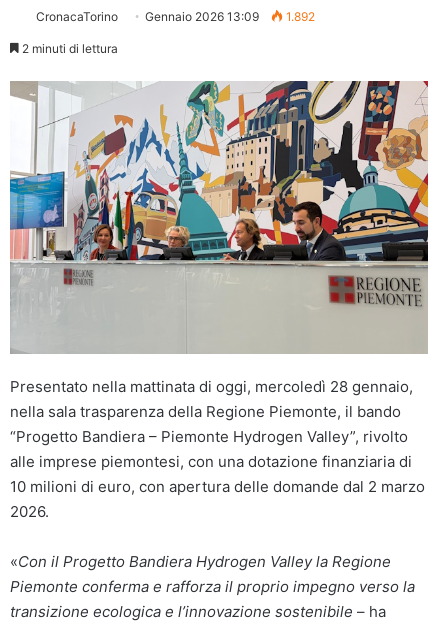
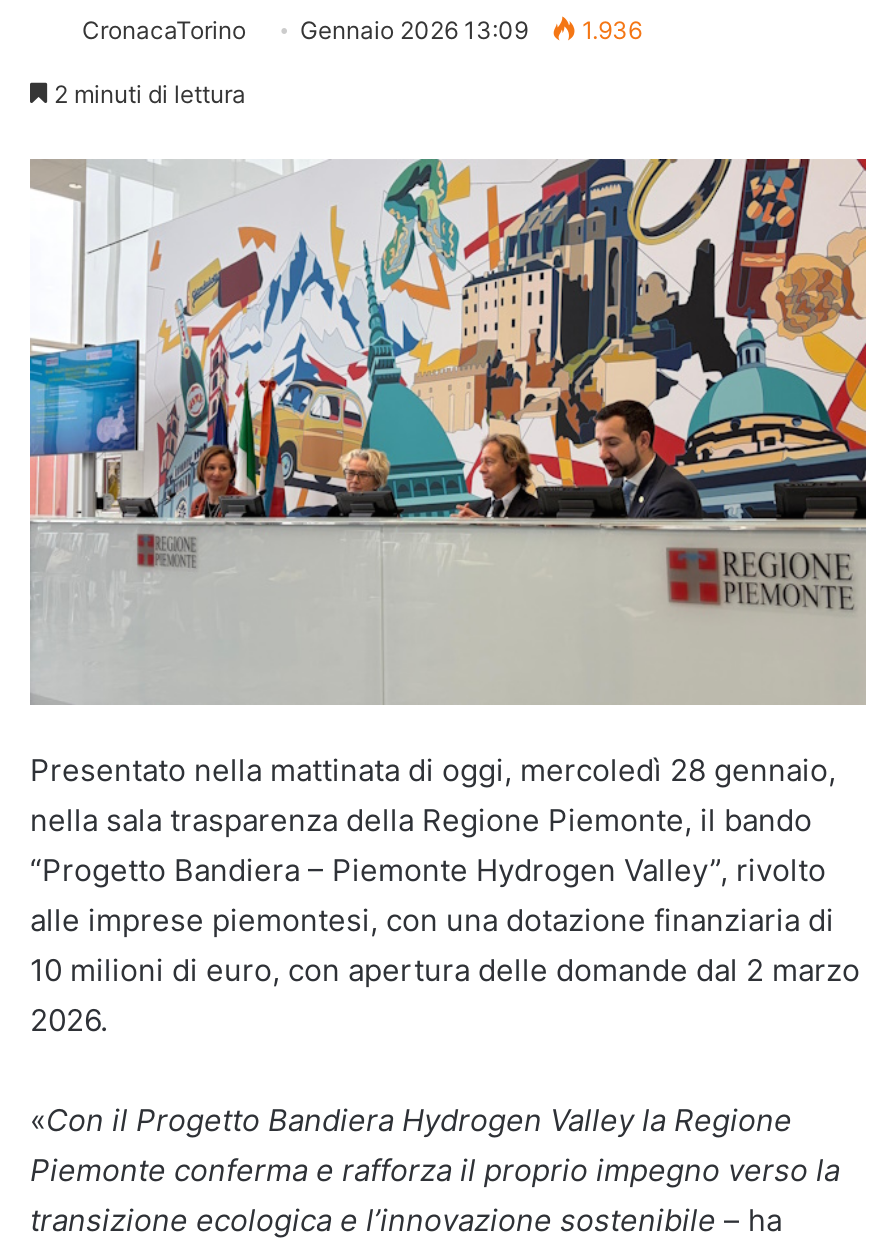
[36,9,315,24] CronacaTorino Gennaio 2026 13:09 1.892 -> [82,15,642,45] CronacaTorino Gennaio 2026 13:09 1.936

